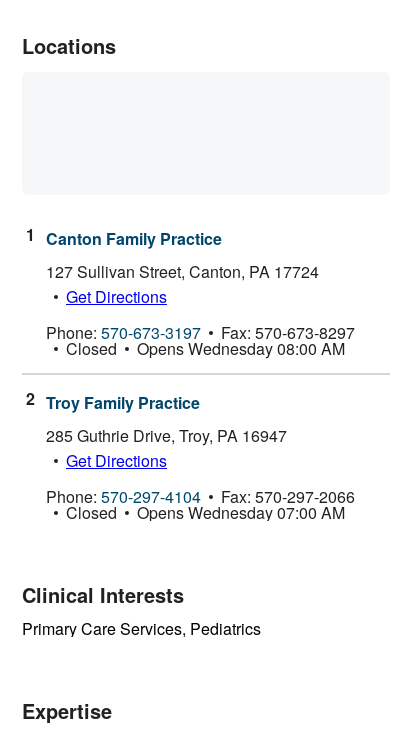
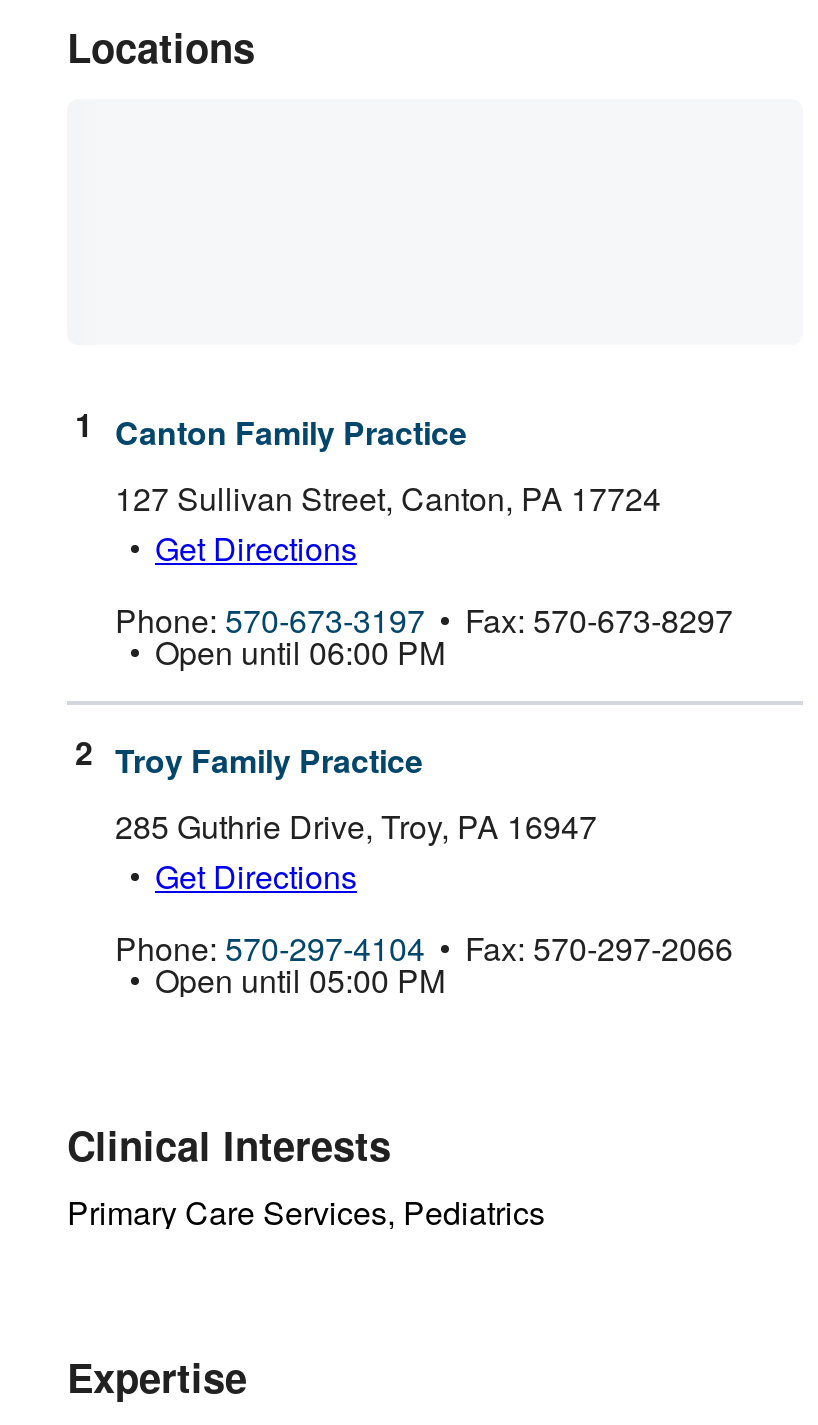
[66,336,345,359] Closed | Opens Wednesday 08:00 AM -> [155,628,445,674] Open until 06:00 PM
[66,500,345,523] Closed | Opens Wednesday 07:00 AM -> [155,956,445,1002] Open until 05:00 PM

